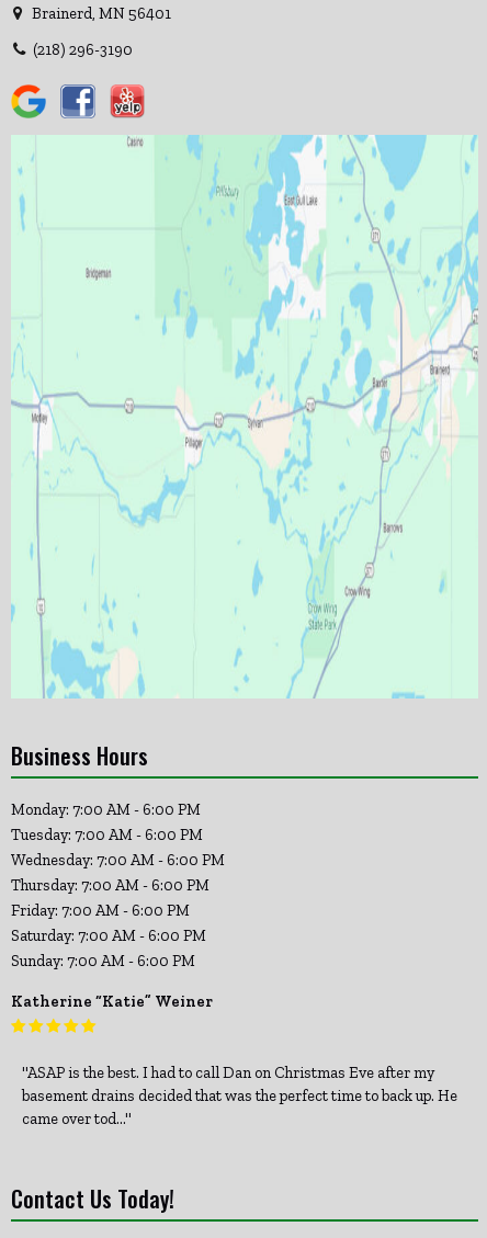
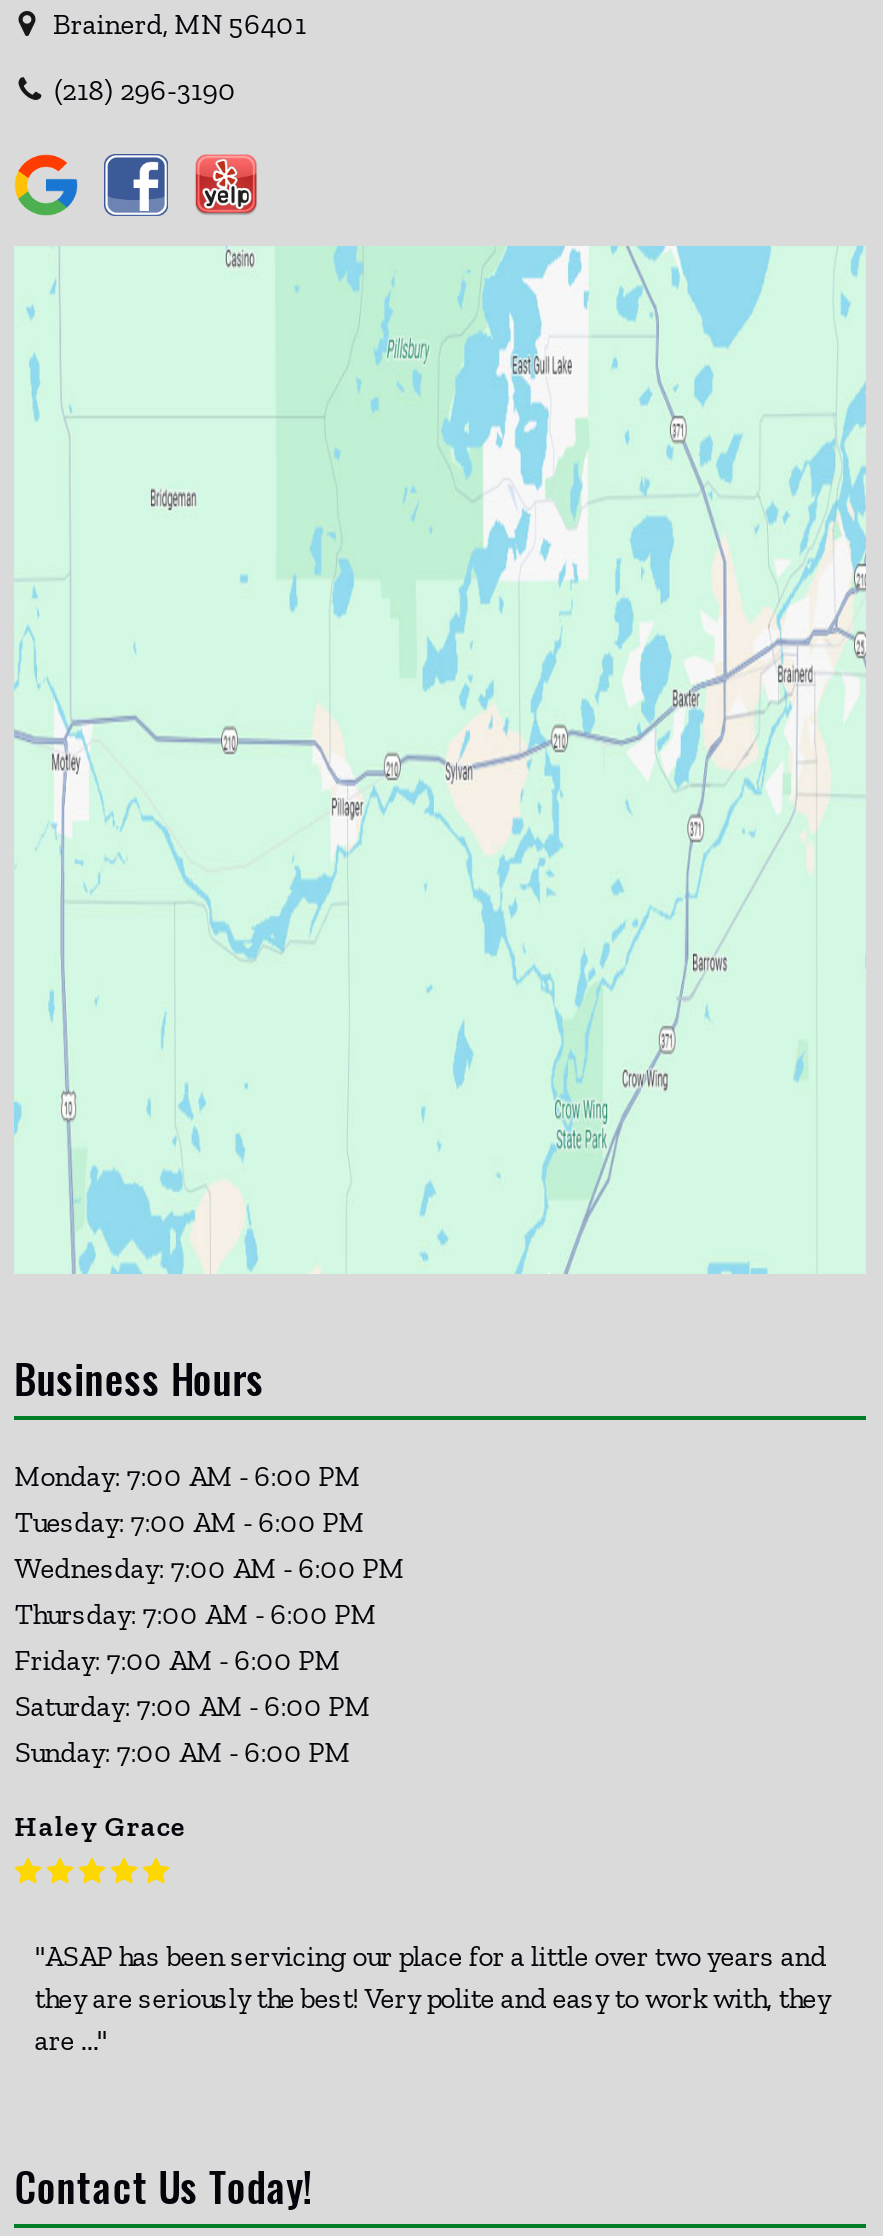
[11,992,213,1011] Katherine “Katie” Weiner -> [14,1809,186,1845] Haley Grace
[22,1063,458,1129] "ASAP is the best. I had to call Dan on Christmas Eve after my | basement drains decided that was the perfect time to back up. He | came over tod..." -> [34,1939,830,2059] "ASAP has been servicing our place for a little over two years and | they are seriously the best! Very polite and easy to work with, they | are ..."

